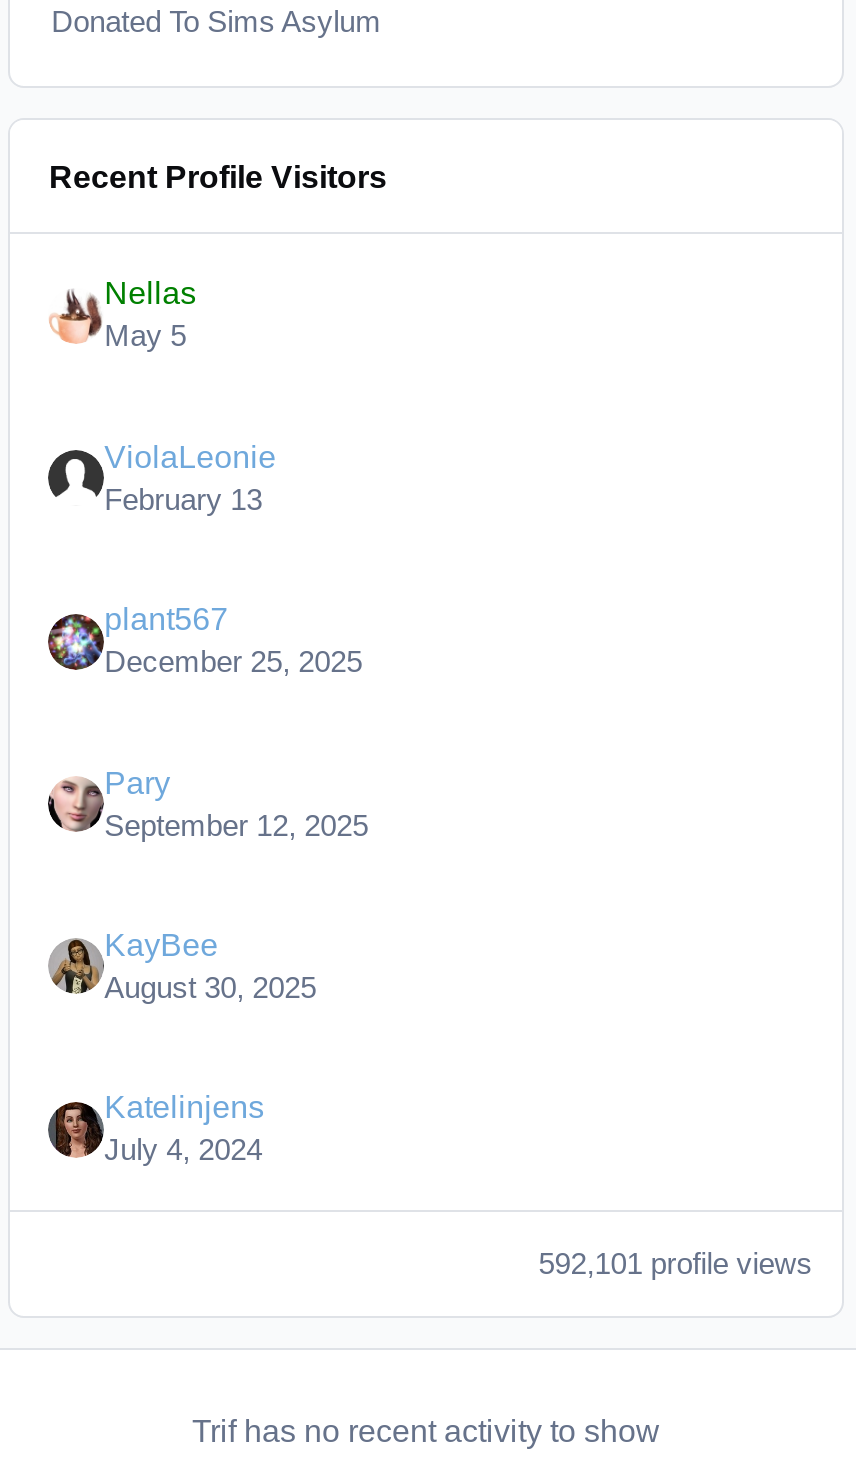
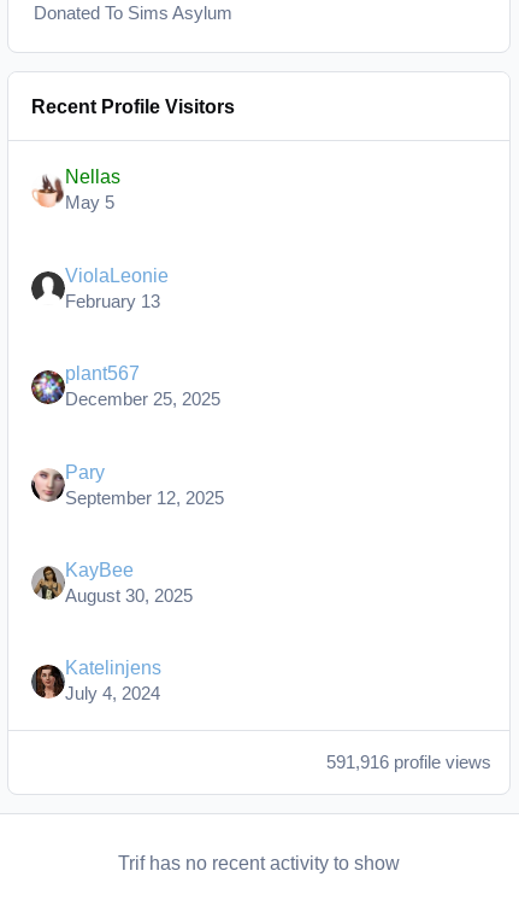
[538,1248,812,1280] 592,101 profile views -> [327,753,492,772] 591,916 profile views

